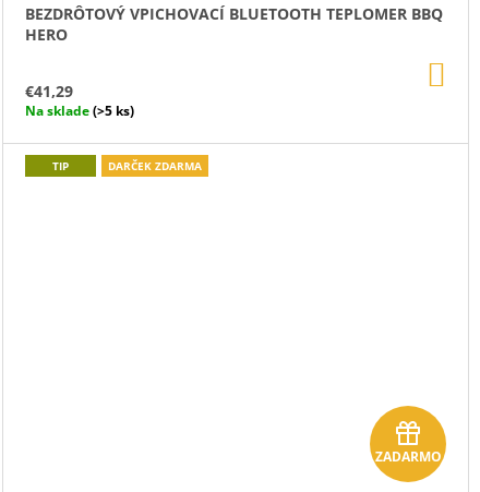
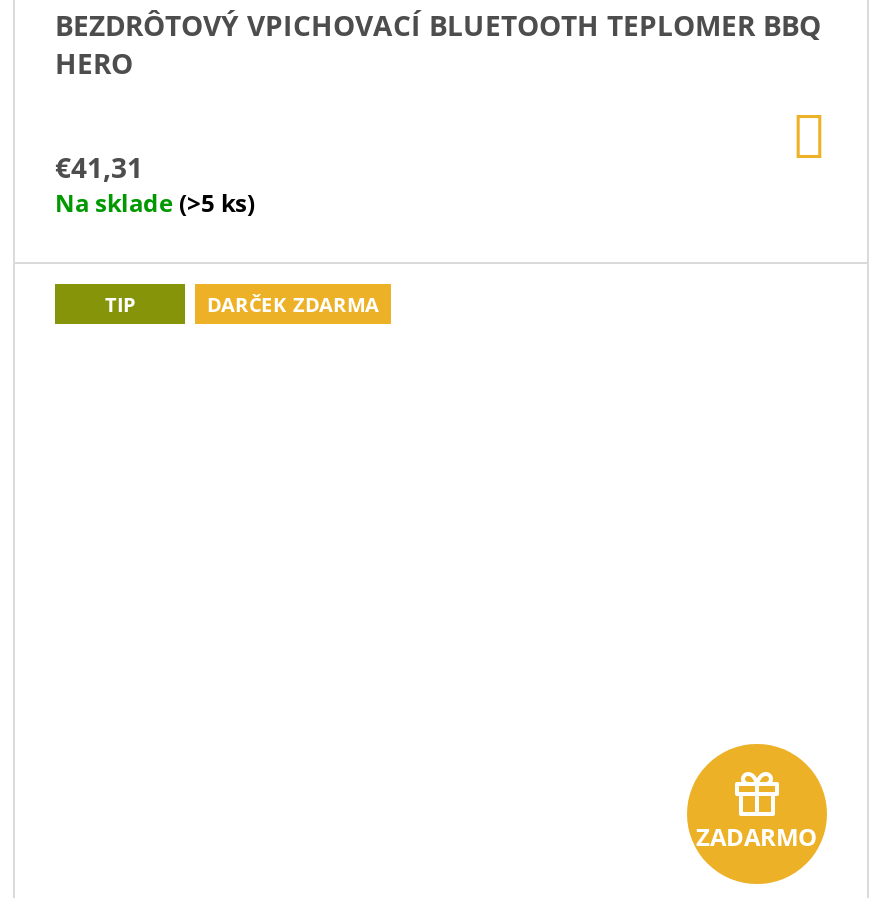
[25,80,73,101] €41,29 -> [55,147,143,185] €41,31

